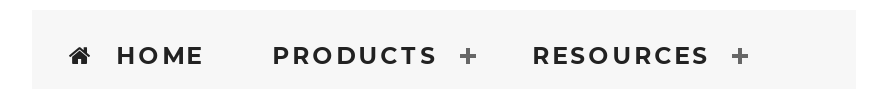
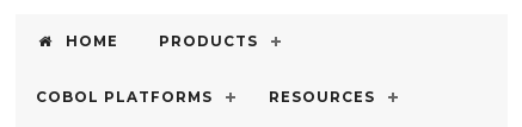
none -> [36,89,213,106] COBOL PLATFORMS

